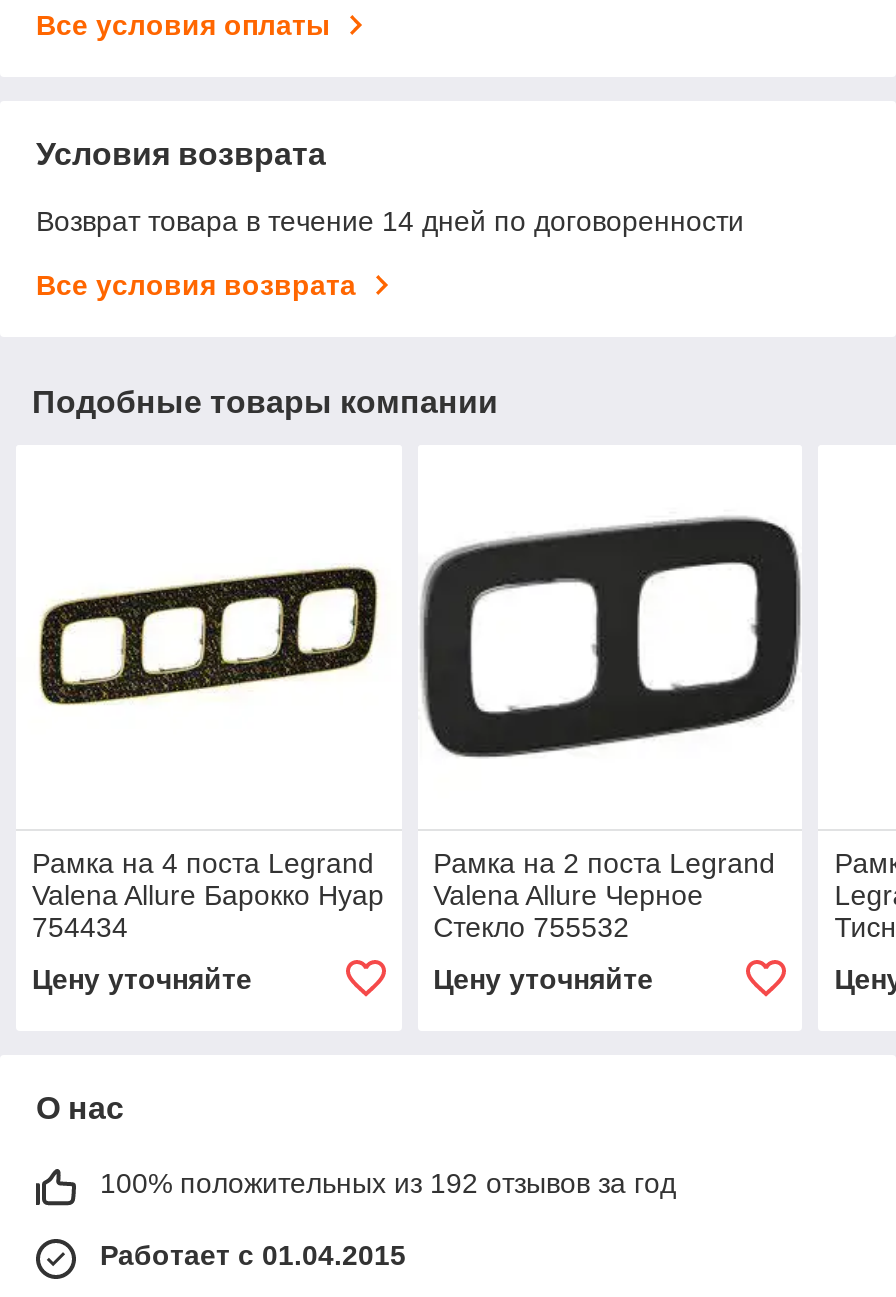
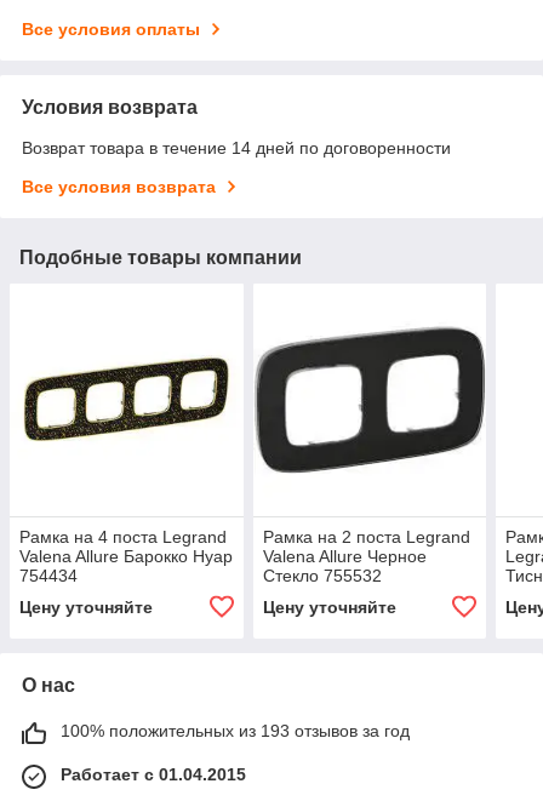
[100,1168,676,1200] 100% положительных из 192 отзывов за год -> [61,722,410,741] 100% положительных из 193 отзывов за год

